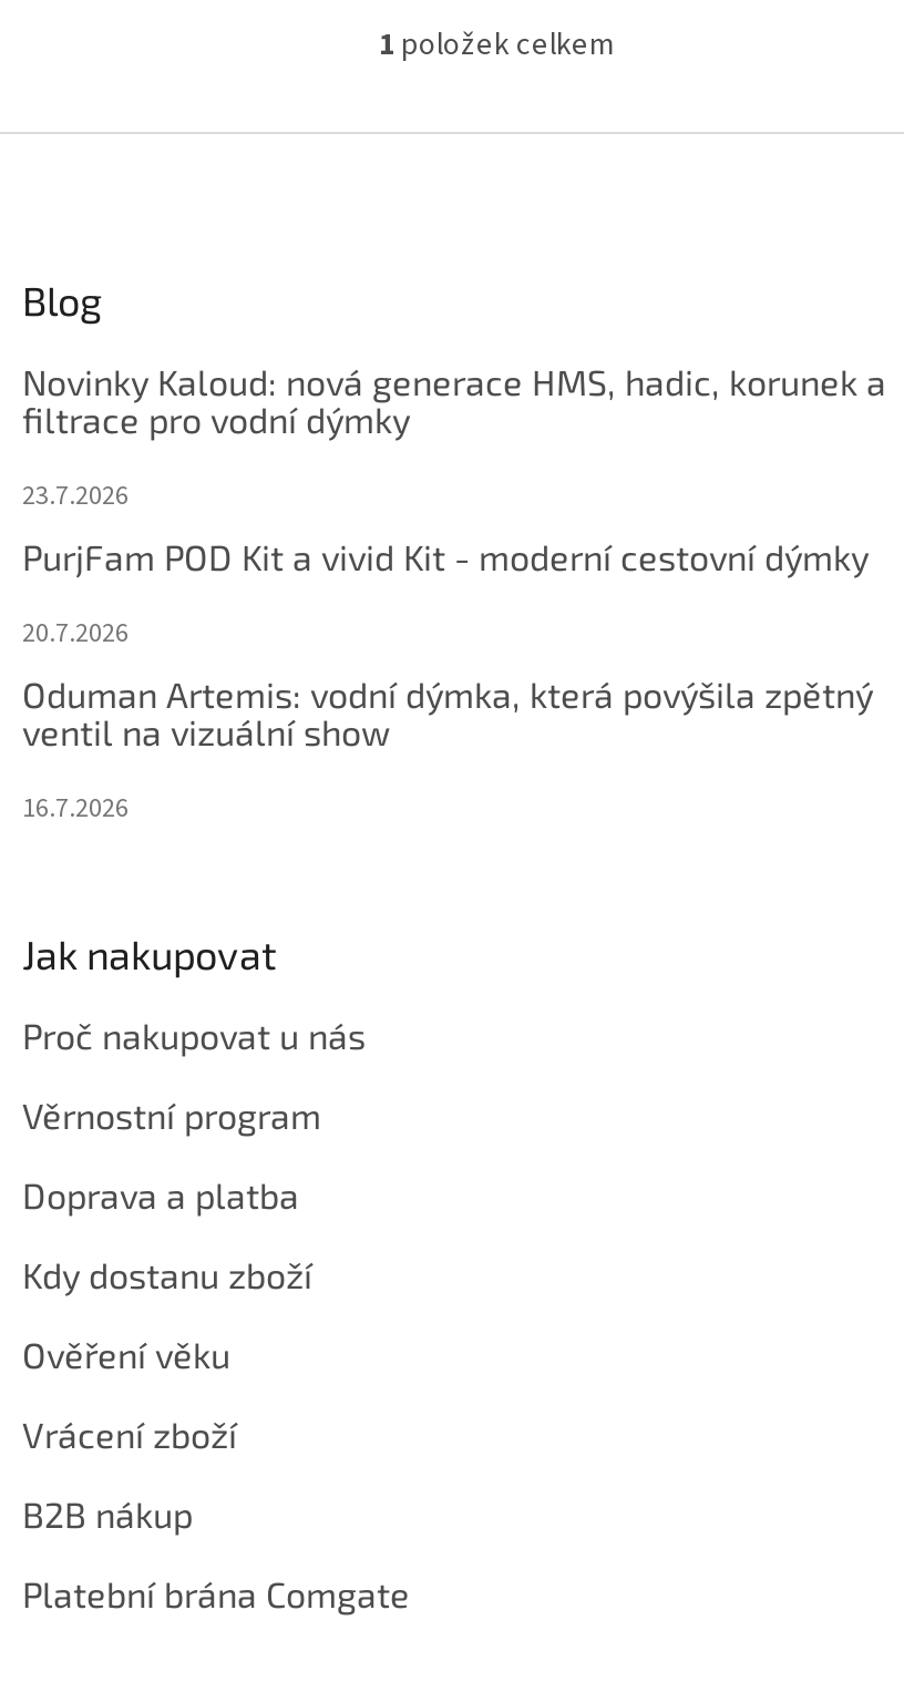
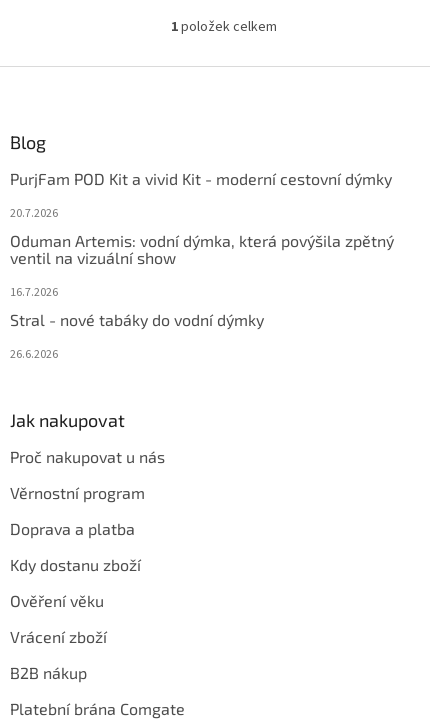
[22,360,886,515] Novinky Kaloud: nová generace HMS, hadic, korunek a | filtrace pro vodní dýmky | 23.7.2026 -> none
moved [22,535,873,828] -> [10,169,394,301]: PurjFam POD Kit a vivid Kit - moderní cestovní dýmky | 20.7.2026 | Oduman Artemis: vodní dýmka, která povýšila zpětný | ventil na vizuální show | 16.7.2026
none -> [10,310,264,363] Stral - nové tabáky do vodní dýmky | 26.6.2026

